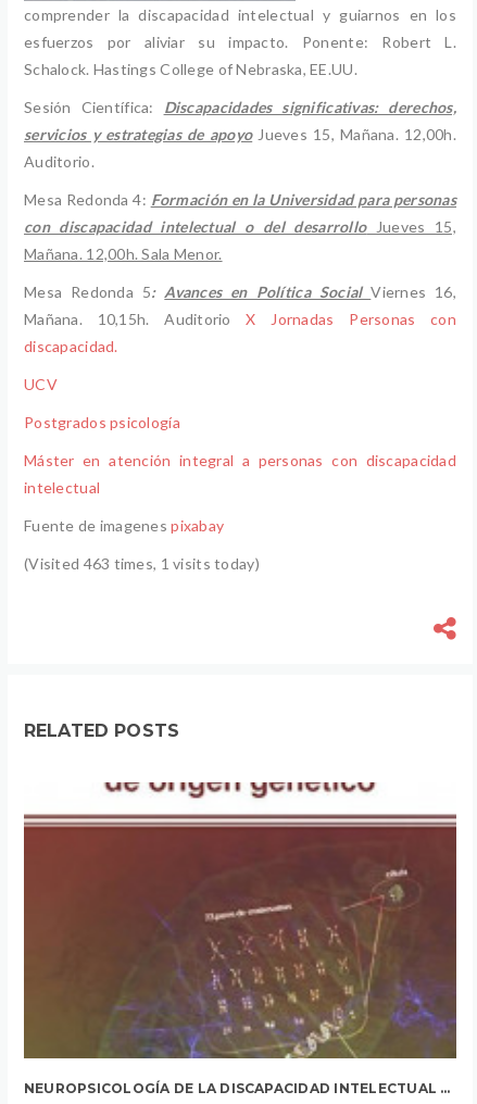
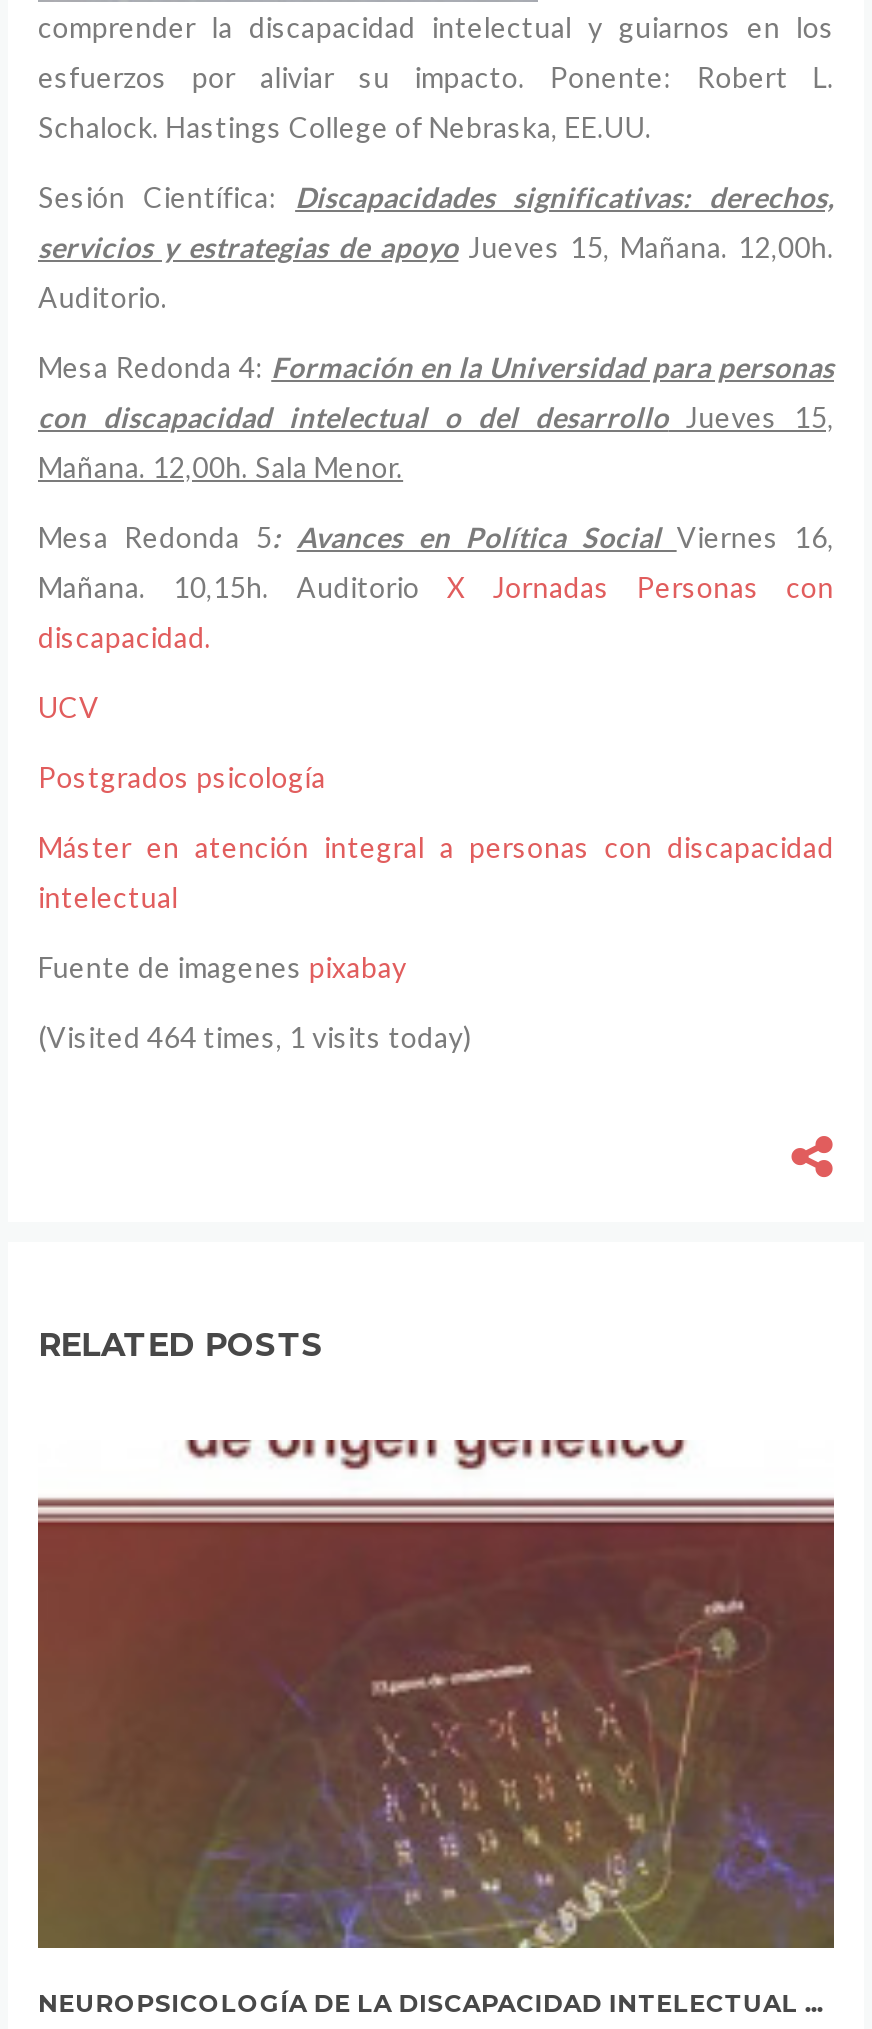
[24,554,259,572] (Visited 463 times, 1 visits today) -> [38,1019,472,1053] (Visited 464 times, 1 visits today)

